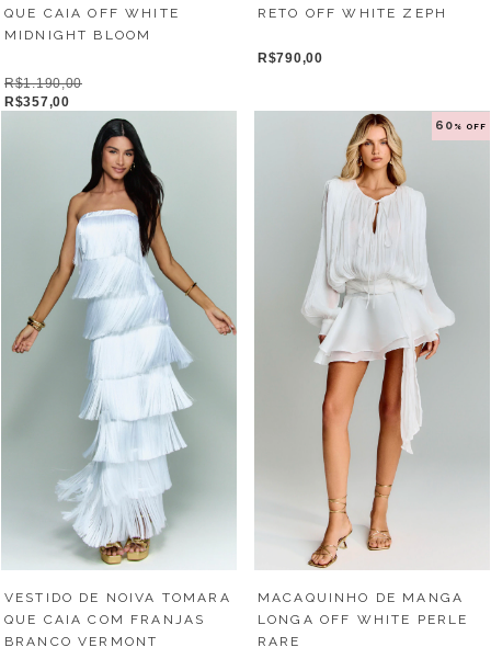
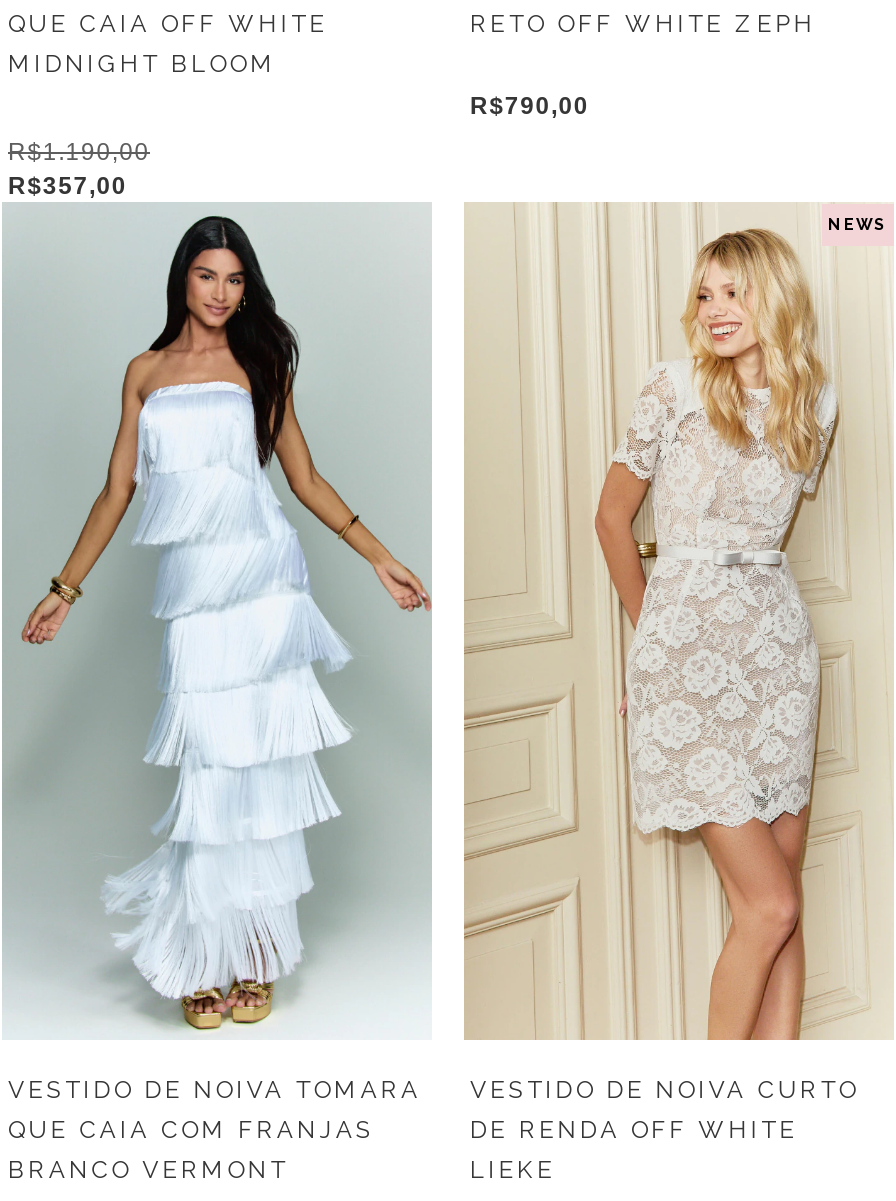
[254,112,488,570] [image] | 60% OFF -> [464,204,890,1042] [image] | NEWS
[258,590,468,649] MACAQUINHO DE MANGA | LONGA OFF WHITE PERLE | RARE -> [470,1075,859,1183] VESTIDO DE NOIVA CURTO | DE RENDA OFF WHITE | LIEKE

